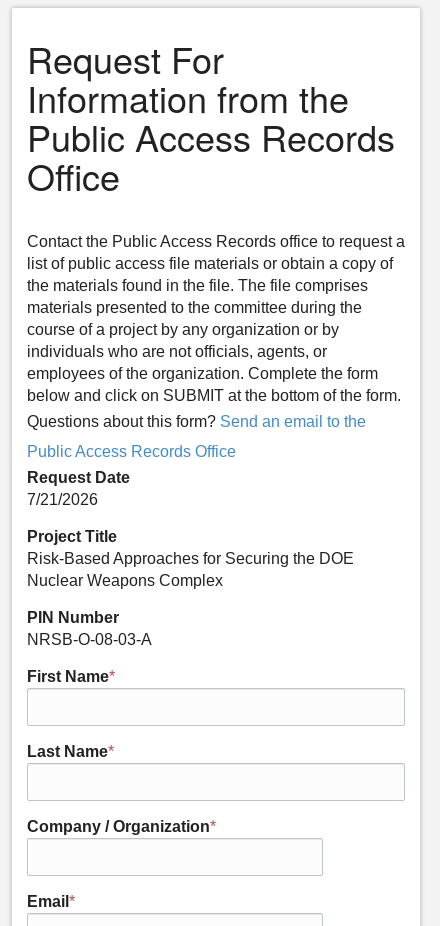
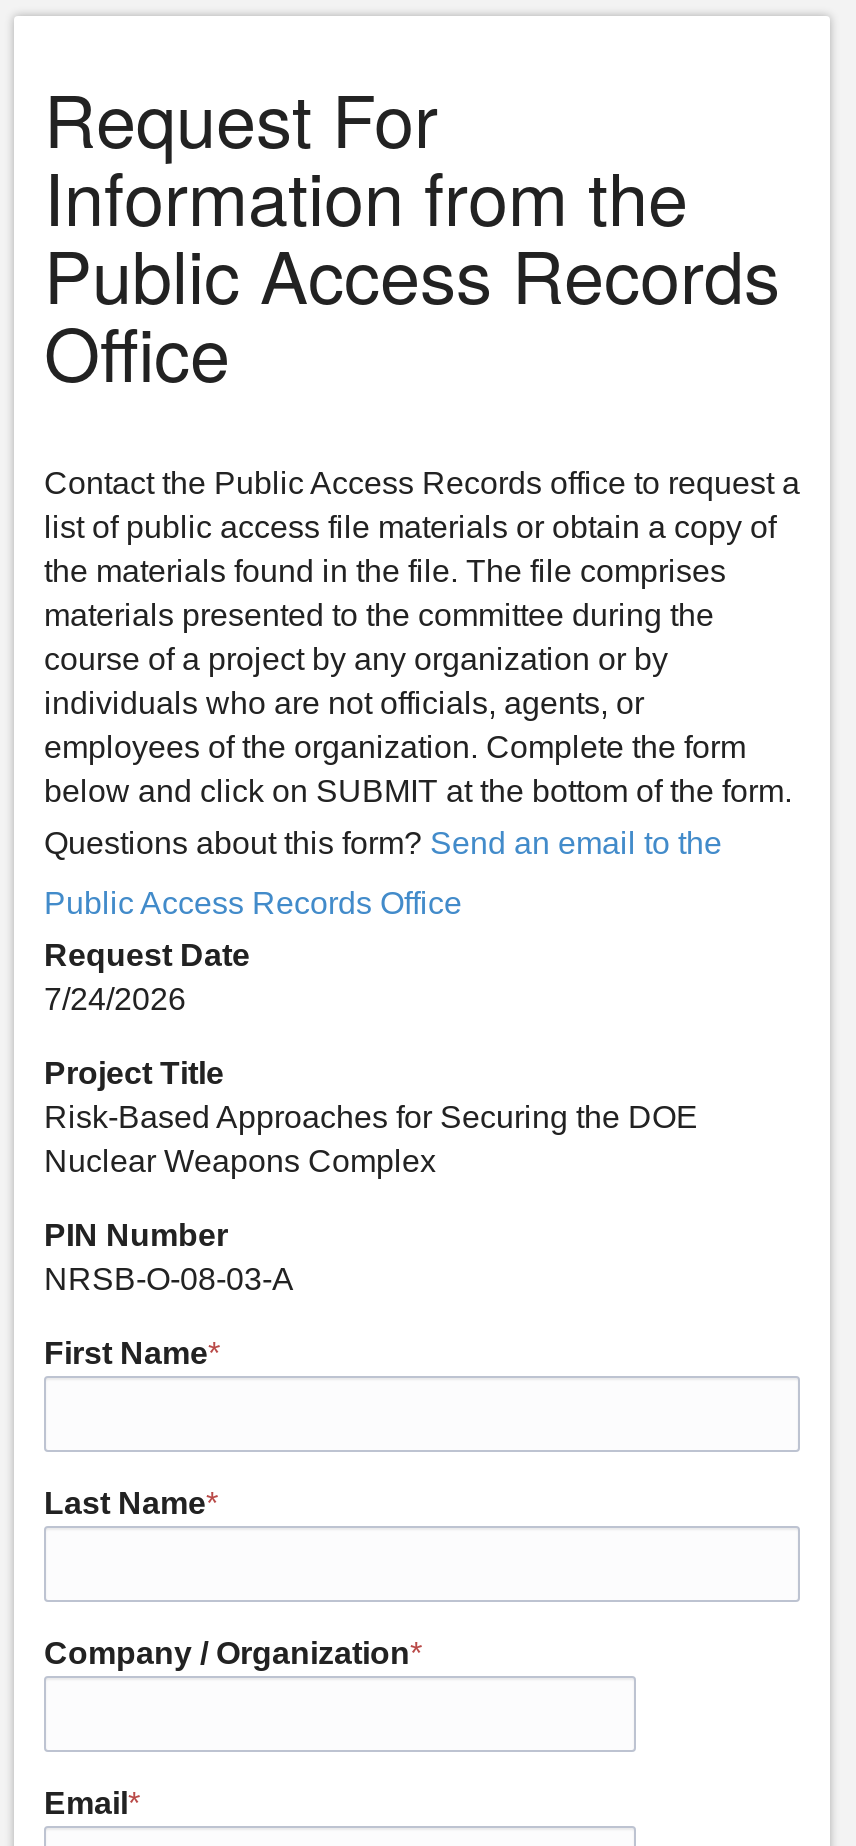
[27,491,98,508] 7/21/2026 -> [44,982,186,1016] 7/24/2026

